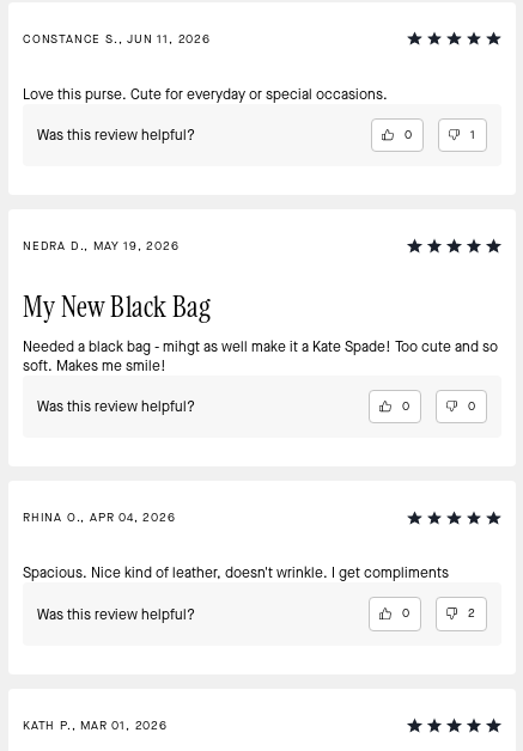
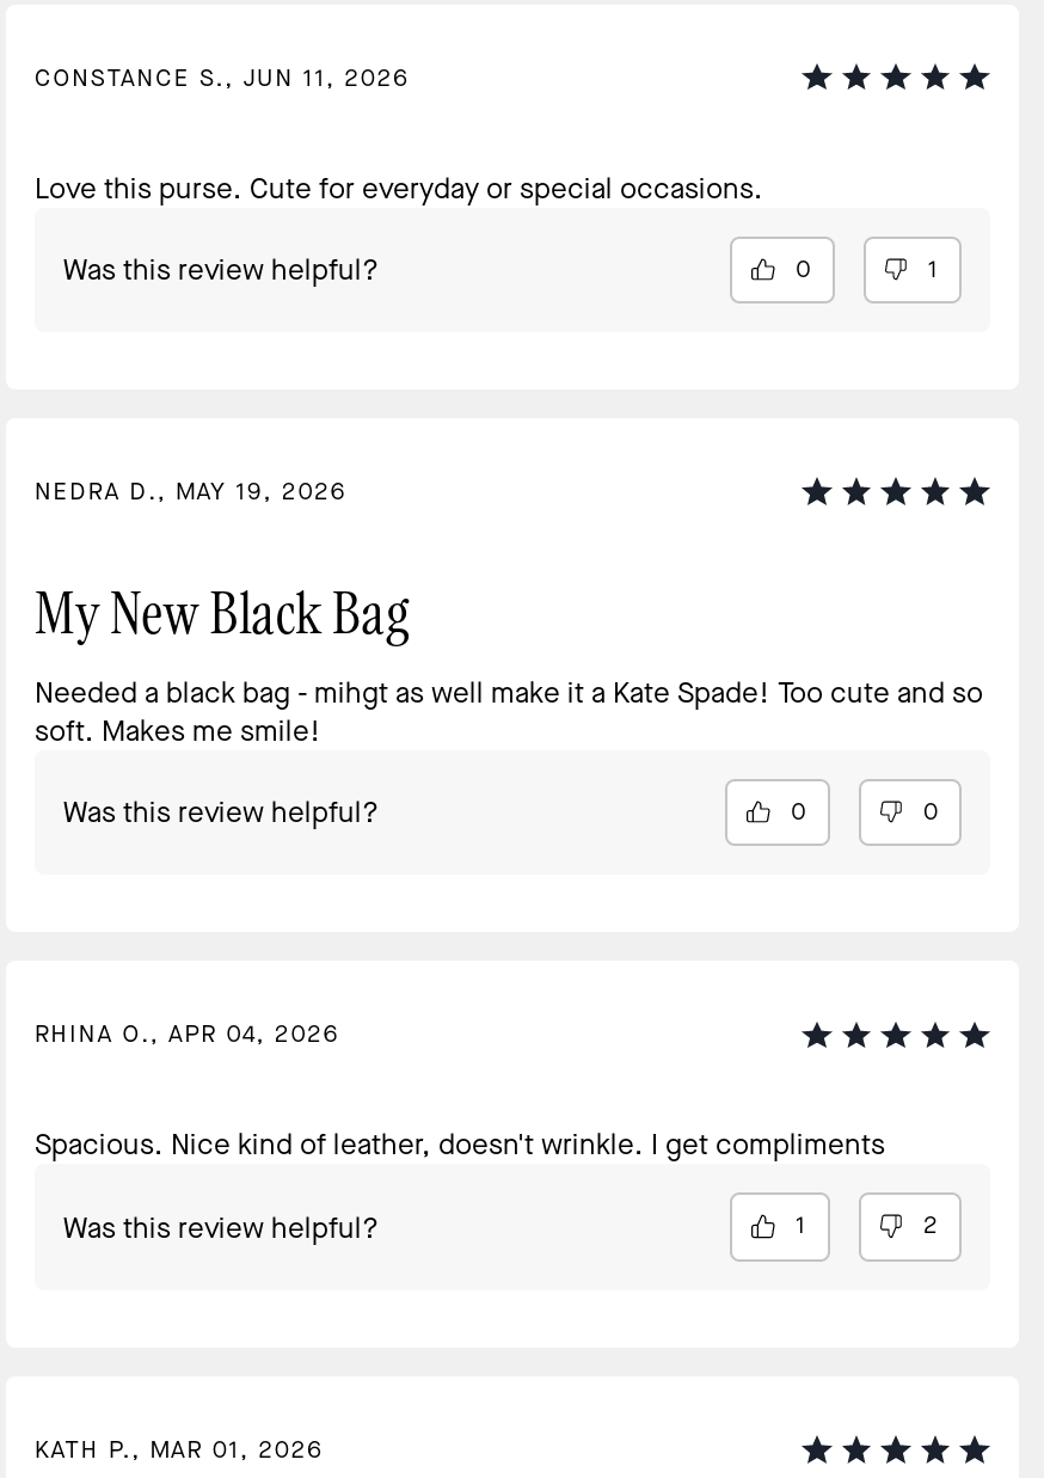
[402,606,410,621] 0 -> [796,1210,808,1241] 1

